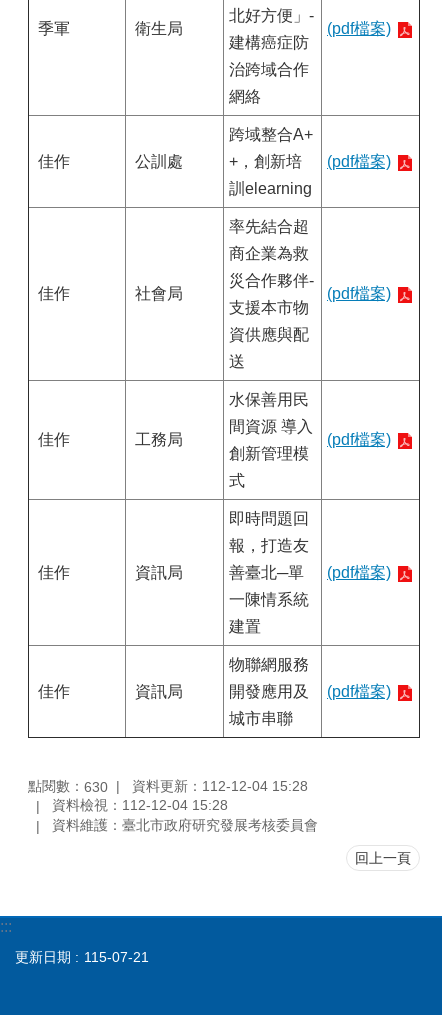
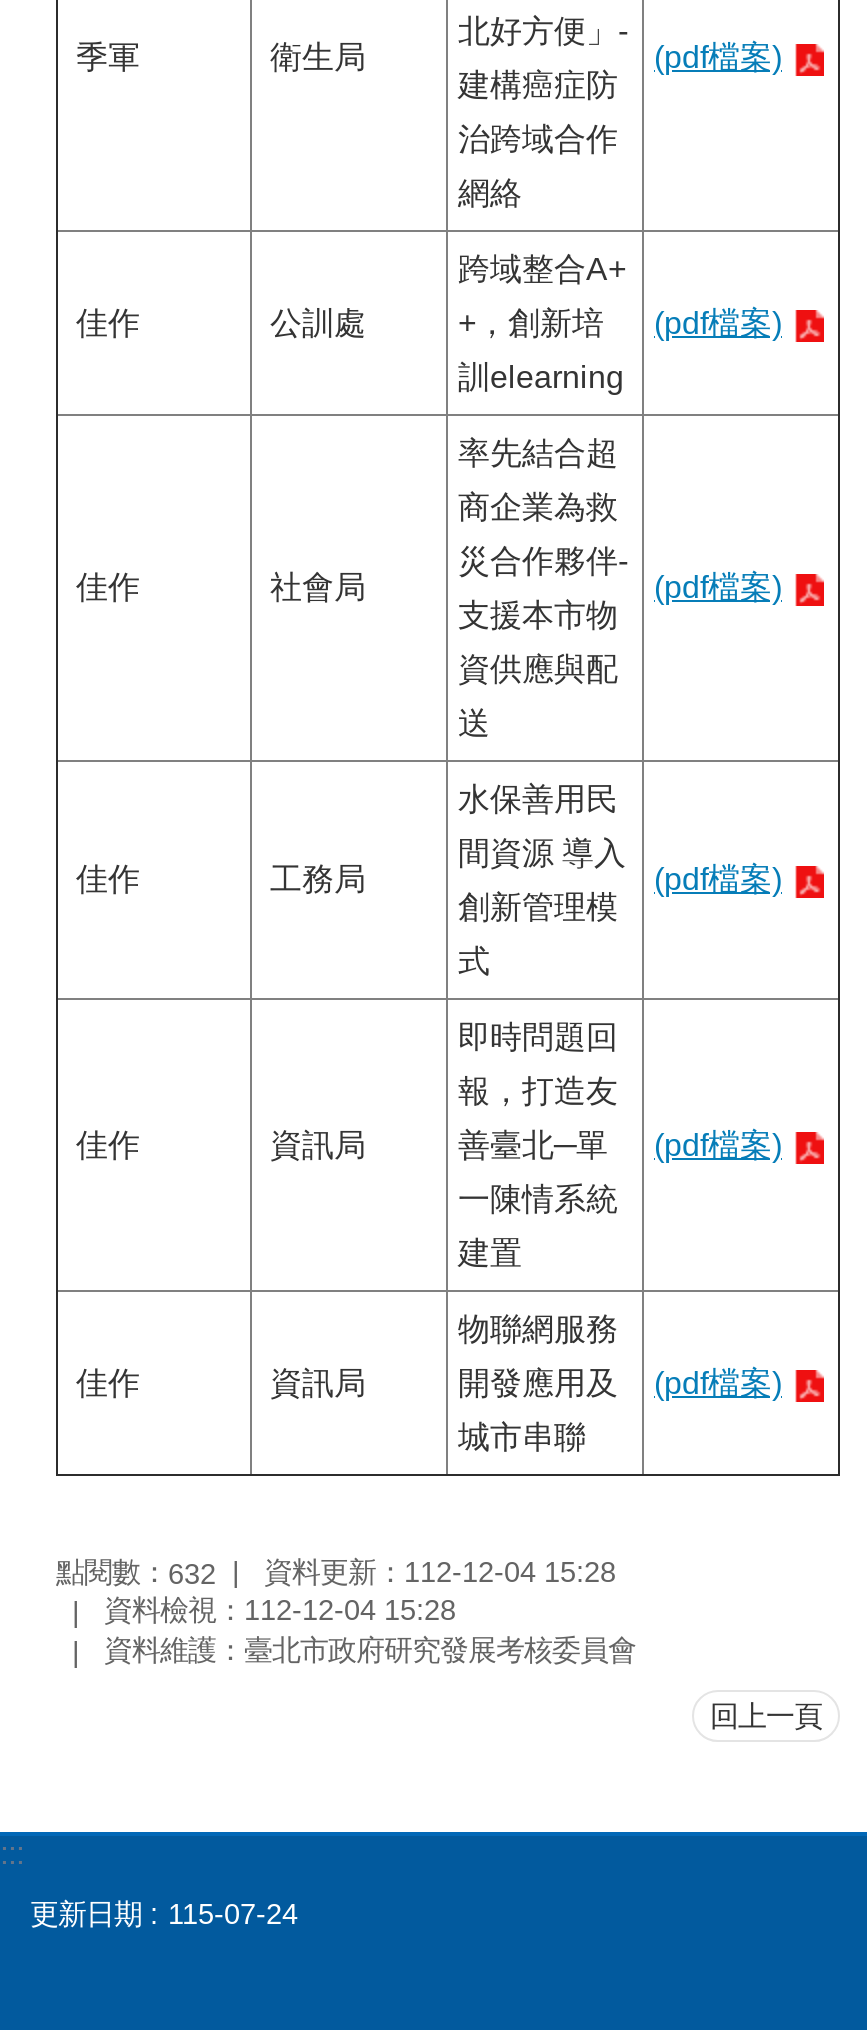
[28,778,308,795] 點閱數：630 資料更新：112-12-04 15:28 -> [56,1555,616,1590] 點閱數：632 資料更新：112-12-04 15:28
[84,949,149,965] 115-07-21 -> [168,1898,298,1930] 115-07-24

